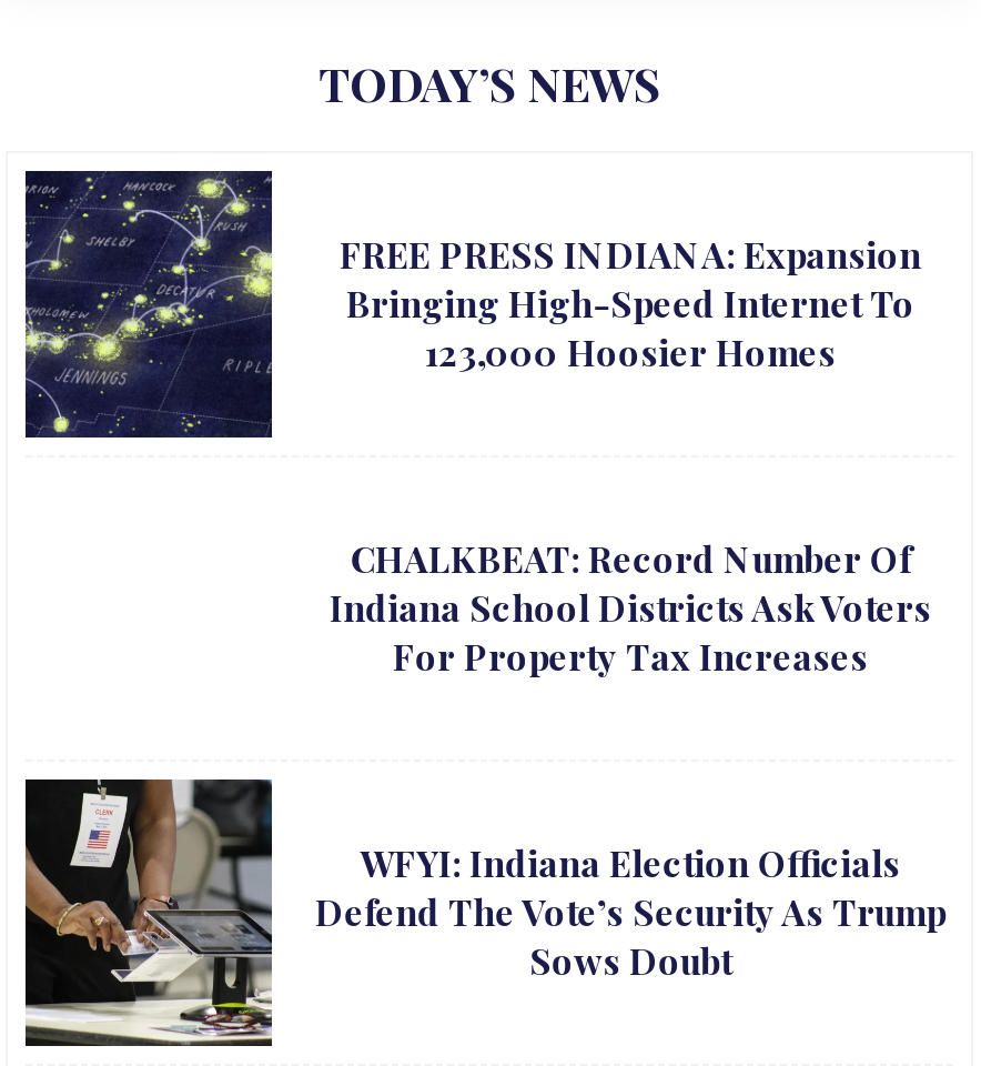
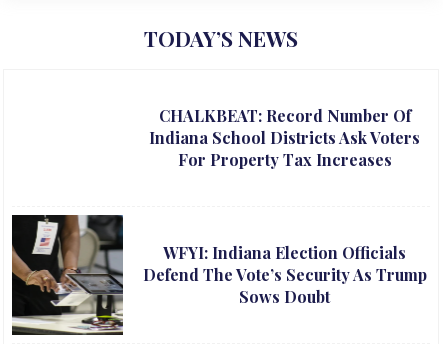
[23,169,921,440] [image] | FREE PRESS INDIANA: Expansion | Bringing High-Speed Internet To | 123,000 Hoosier Homes -> none

